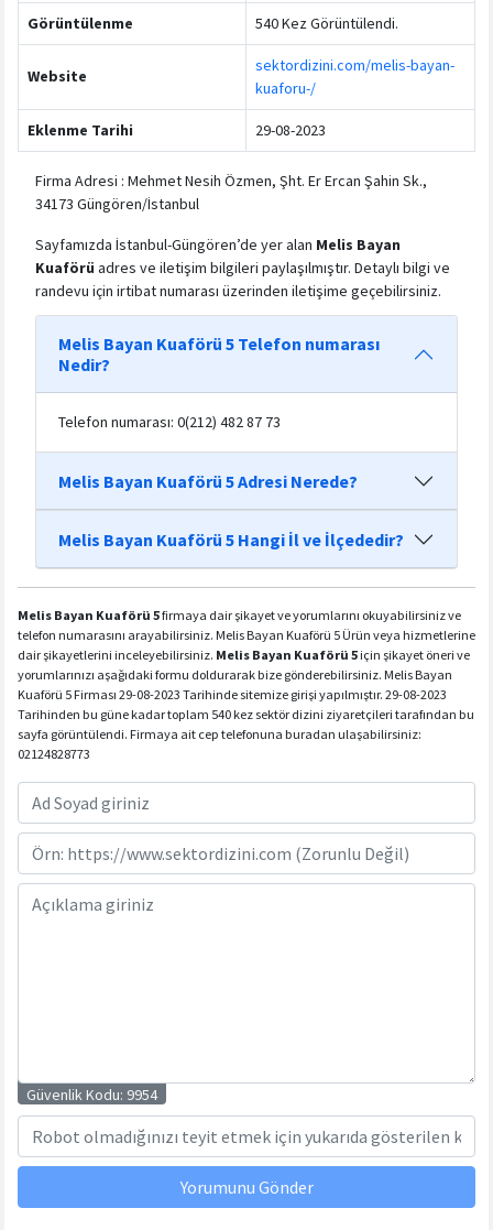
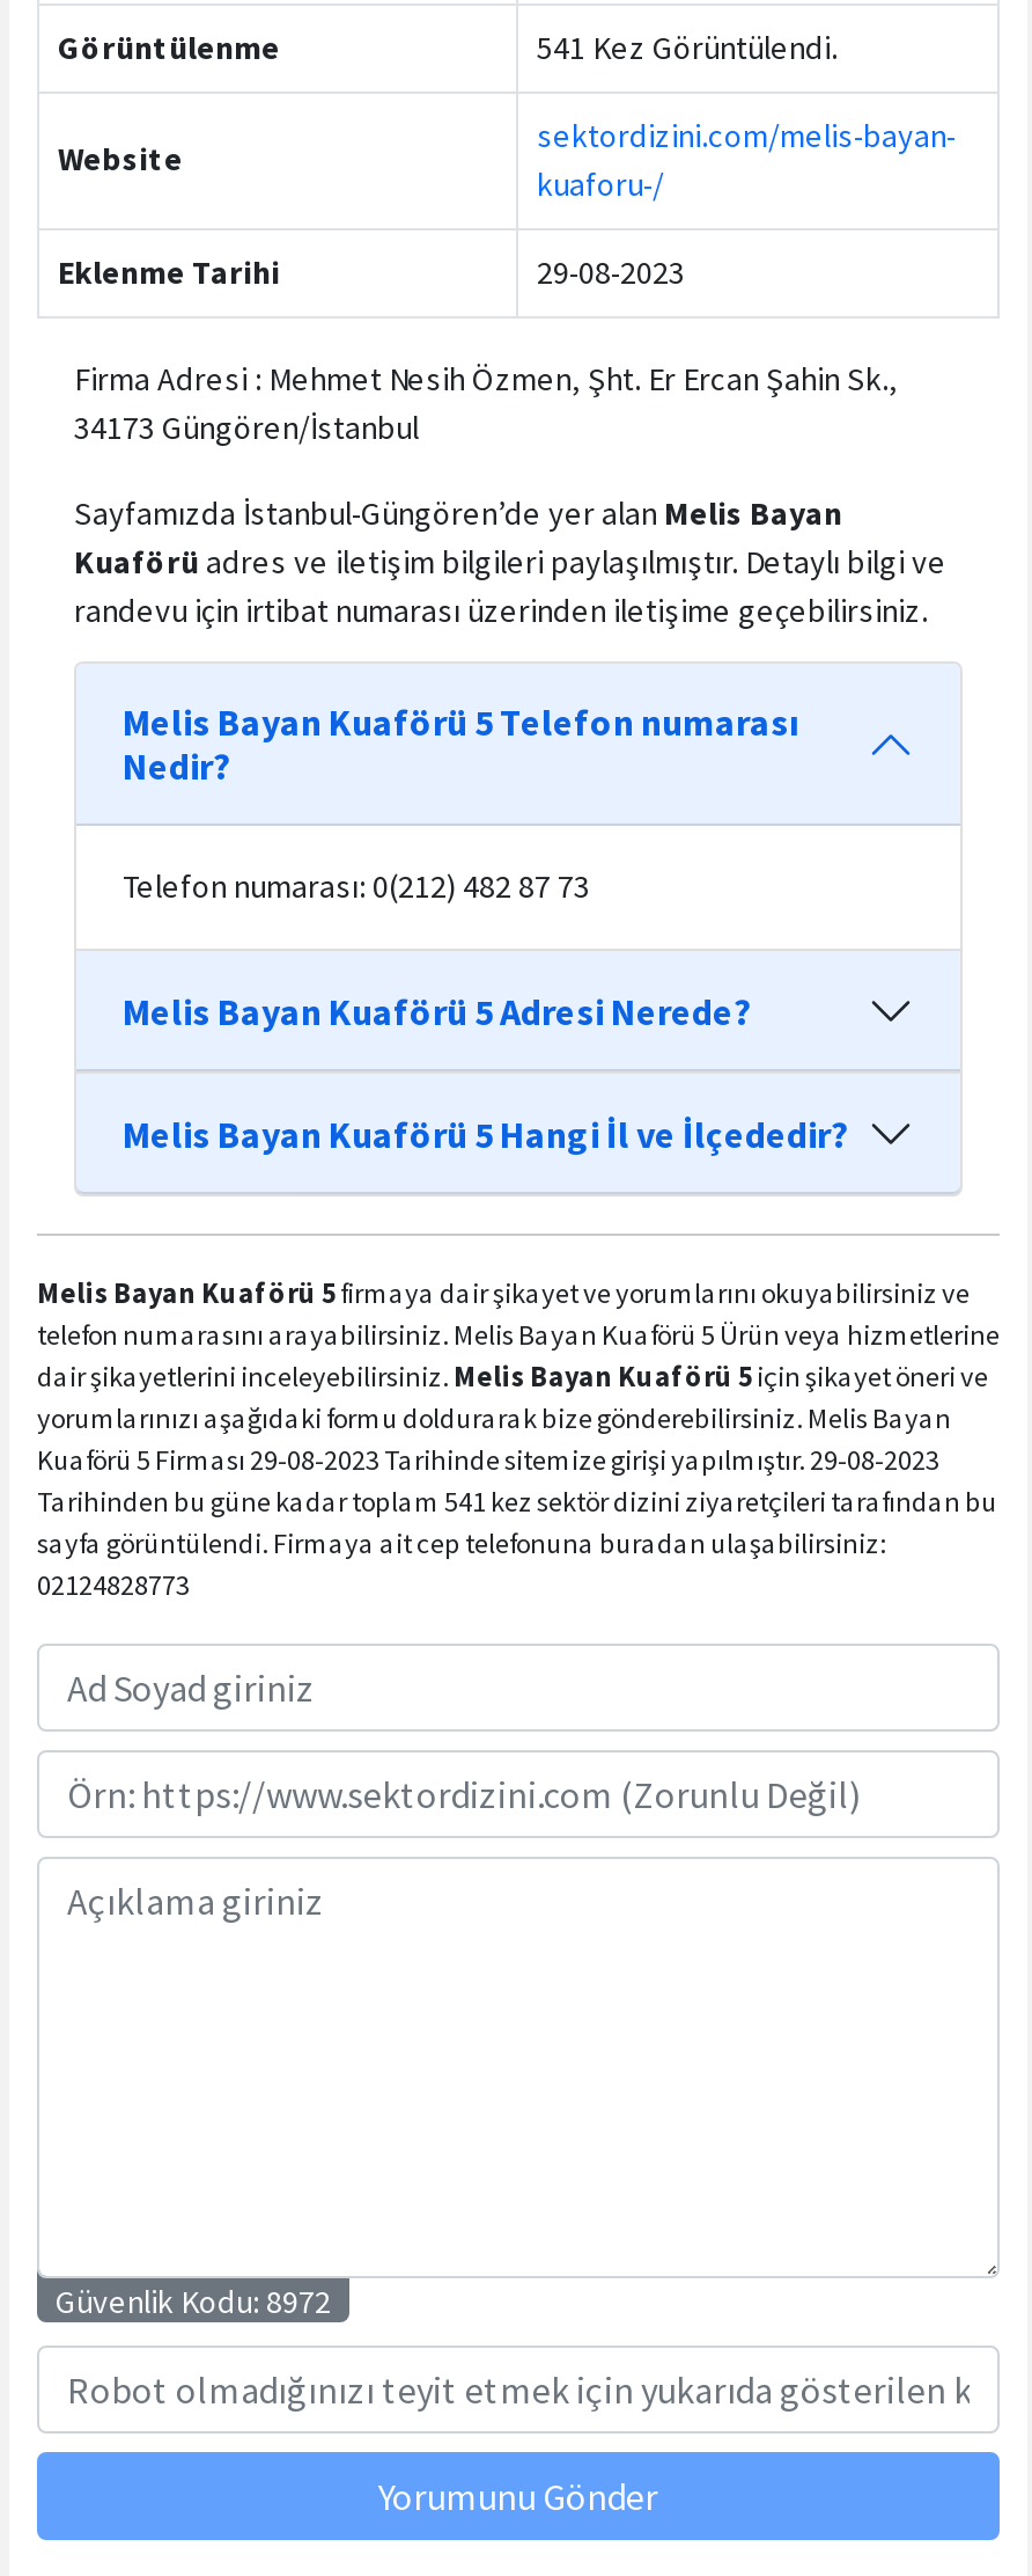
[255,13,398,33] 540 Kez Görüntülendi. -> [537,27,838,68] 541 Kez Görüntülendi.
[18,706,474,722] Tarihinden bu güne kadar toplam 540 kez sektör dizini ziyaretçileri tarafından bu -> [37,1484,997,1518] Tarihinden bu güne kadar toplam 541 kez sektör dizini ziyaretçileri tarafından bu
[26,1085,157,1104] Güvenlik Kodu: 9954 -> [56,2281,331,2322] Güvenlik Kodu: 8972

